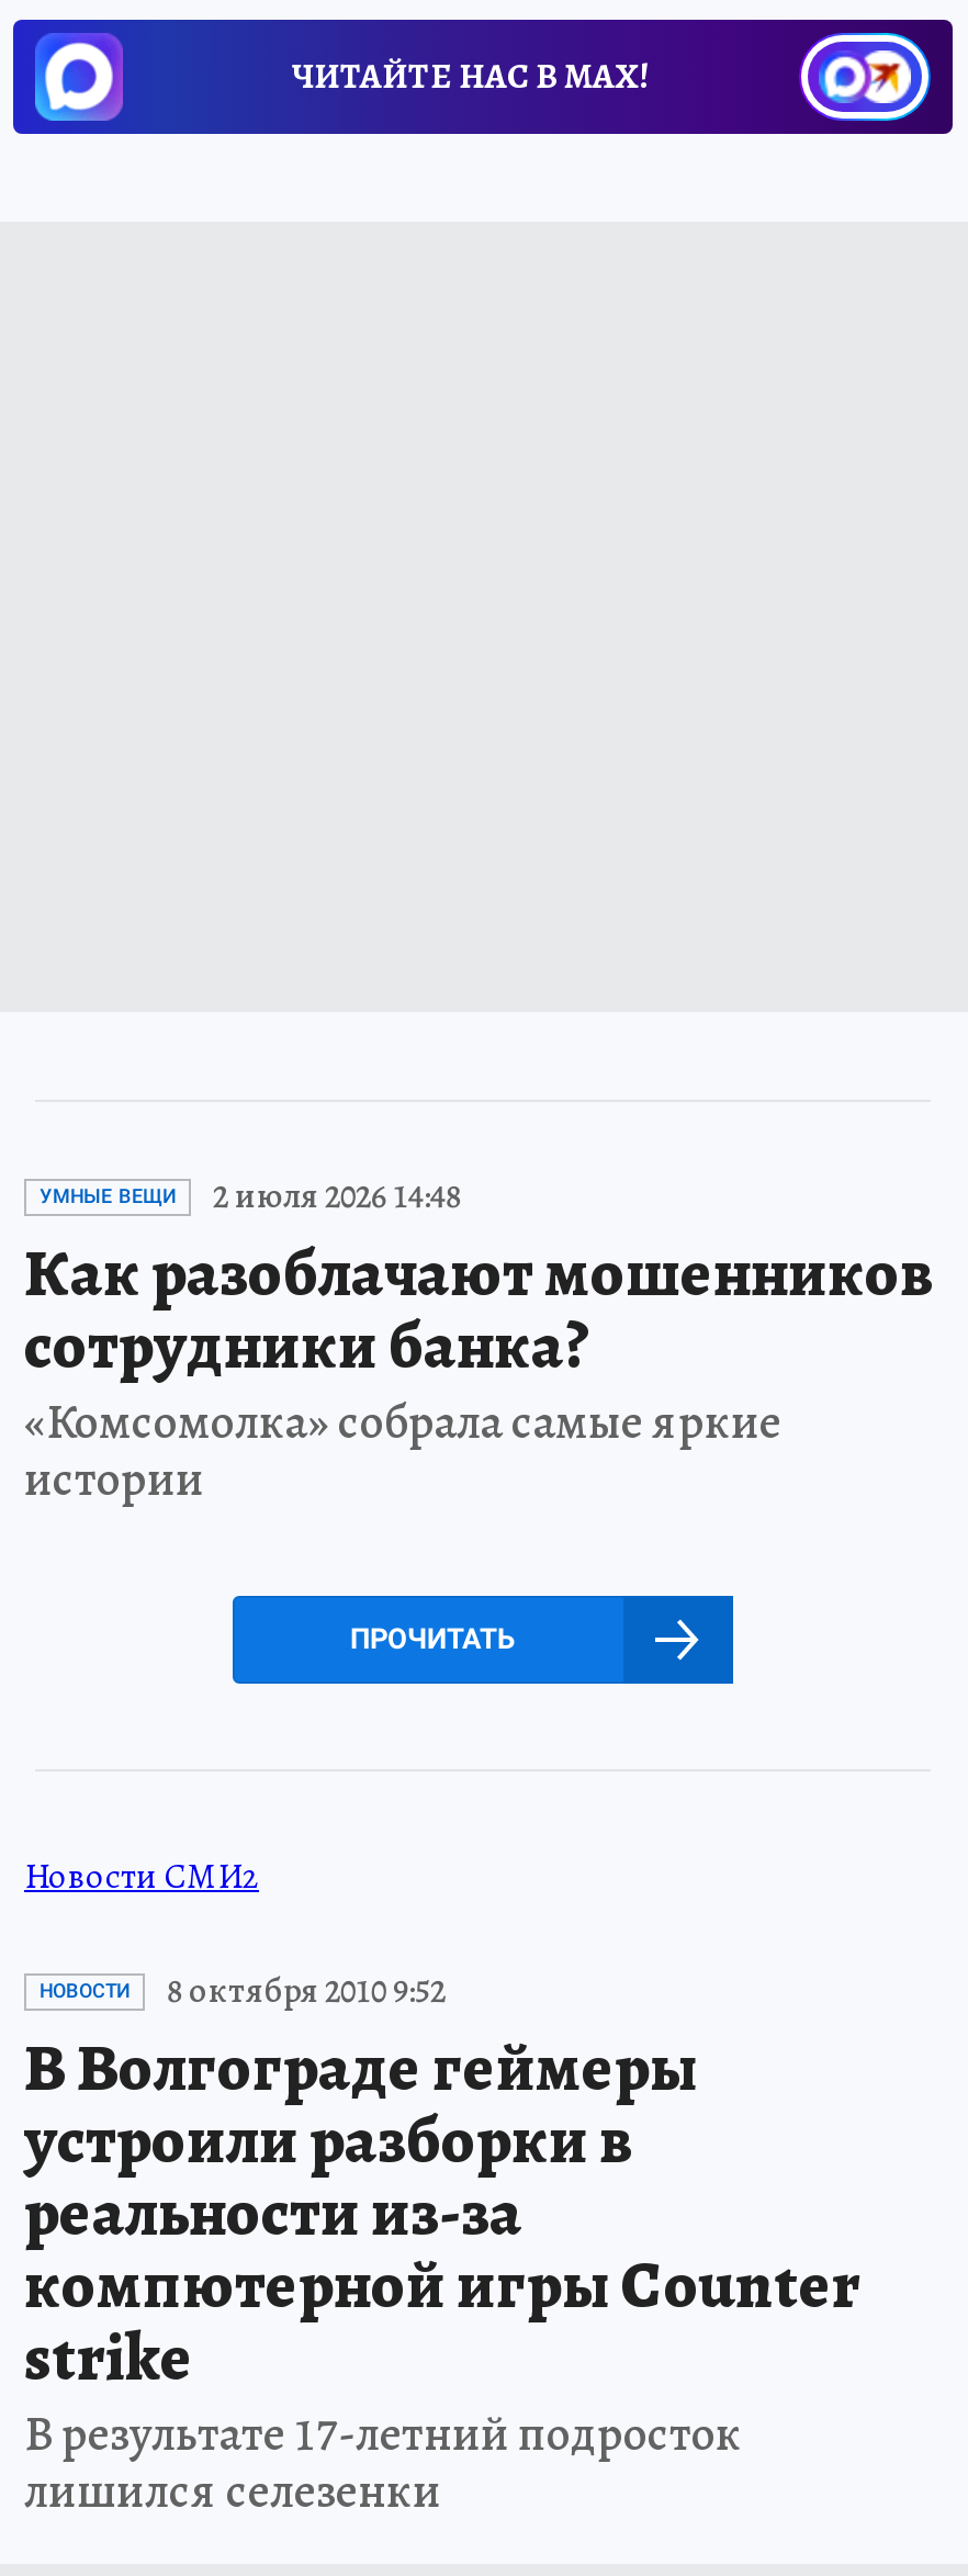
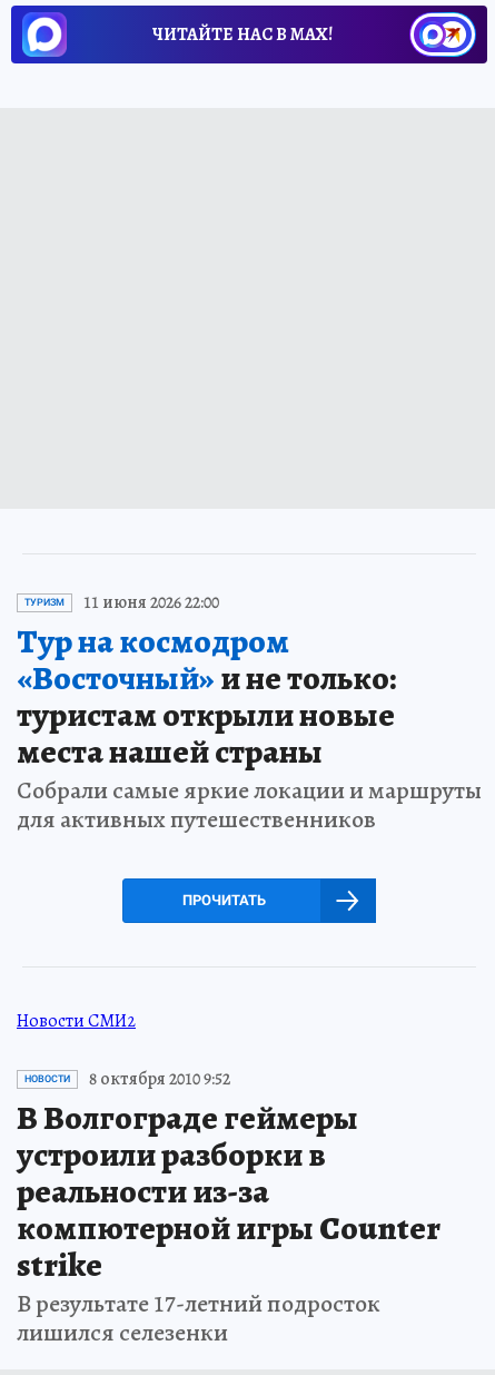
[24,1172,935,1512] УМНЫЕ ВЕЩИ | 2 июля 2026 14:48 | Как разоблачают мошенников | сотрудники банка? | «Комсомолка» собрала самые яркие | истории -> [17,590,482,836] ТУРИЗМ | 11 июня 2026 22:00 | Тур на космодром | «Восточный»и не только: | туристам открыли новые | места нашей страны | Собрали самые яркие локации и маршруты | для активных путешественников

